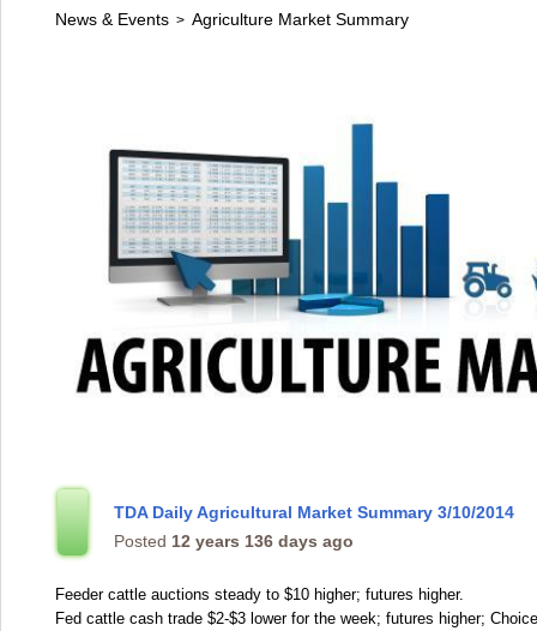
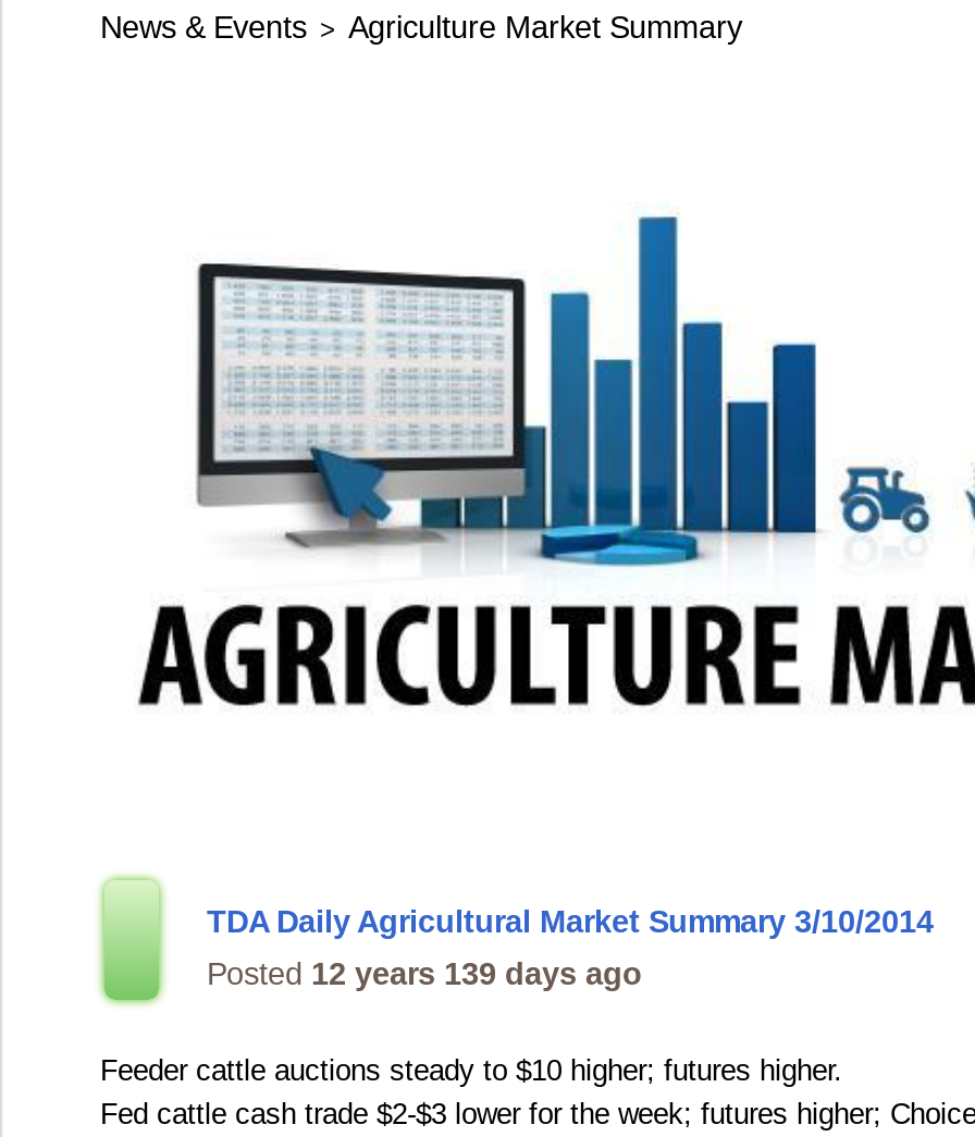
[114,531,354,551] Posted 12 years 136 days ago -> [207,956,642,991] Posted 12 years 139 days ago

